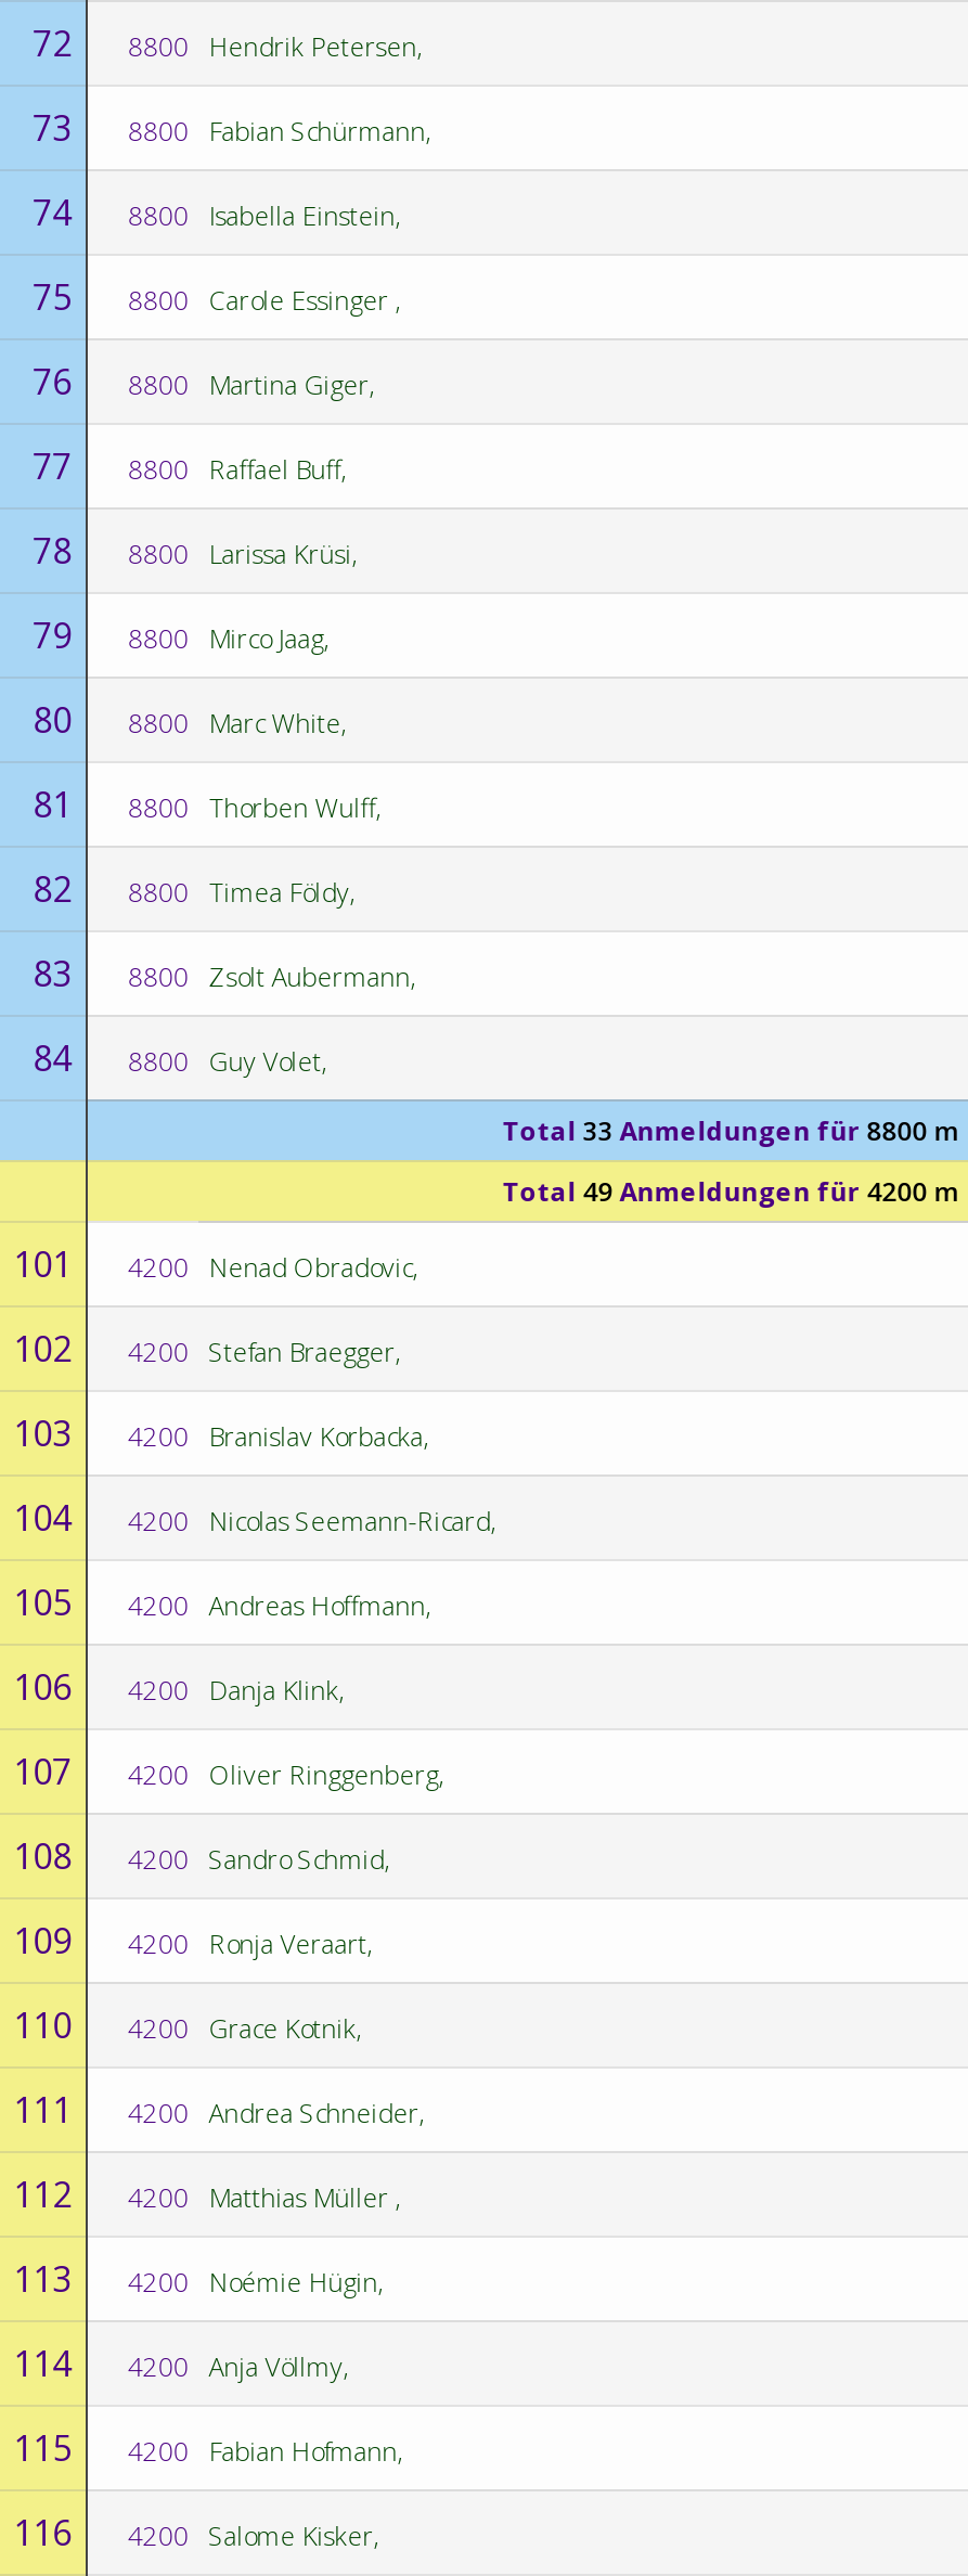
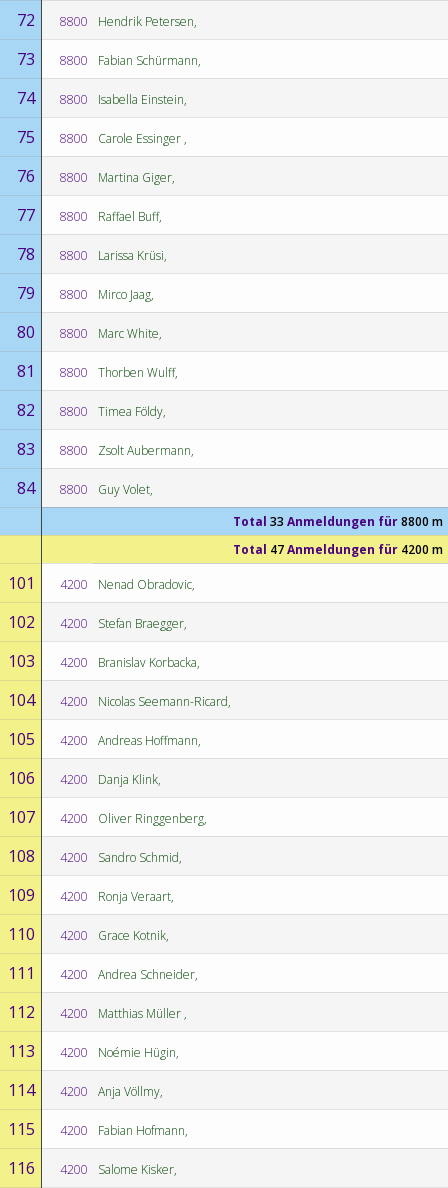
[502,1173,958,1210] Total 49 Anmeldungen für 4200 m -> [233,541,443,558] Total 47 Anmeldungen für 4200 m

